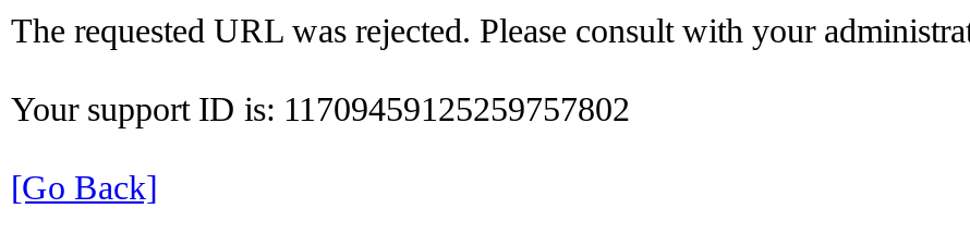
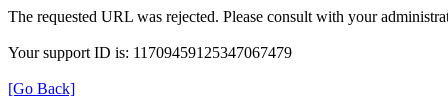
[11,90,630,127] Your support ID is: 11709459125259757802 -> [8,44,292,61] Your support ID is: 11709459125347067479

